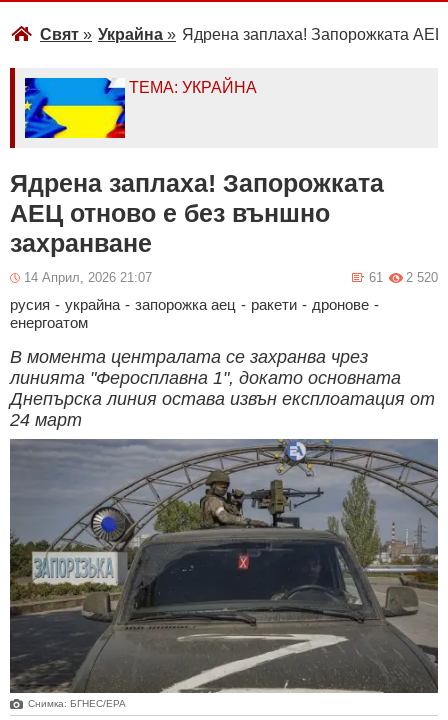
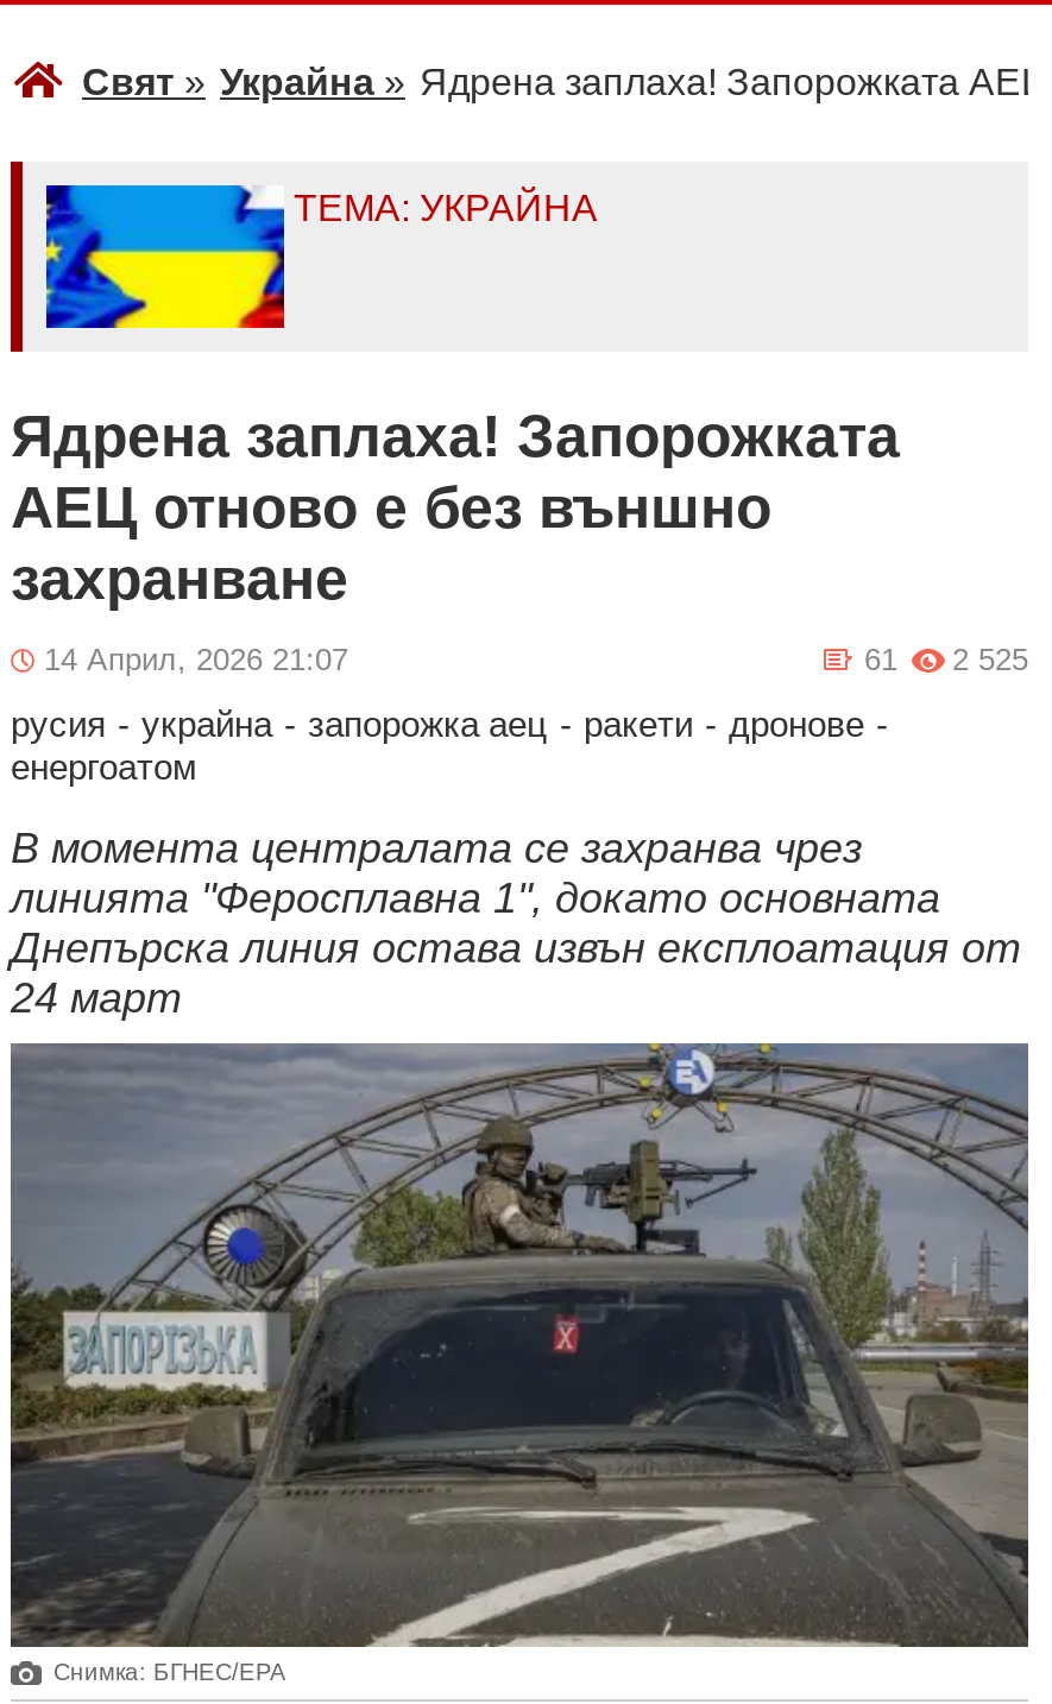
[369,270,438,285] 61 2 520 -> [864,642,1028,677] 61 2 525

